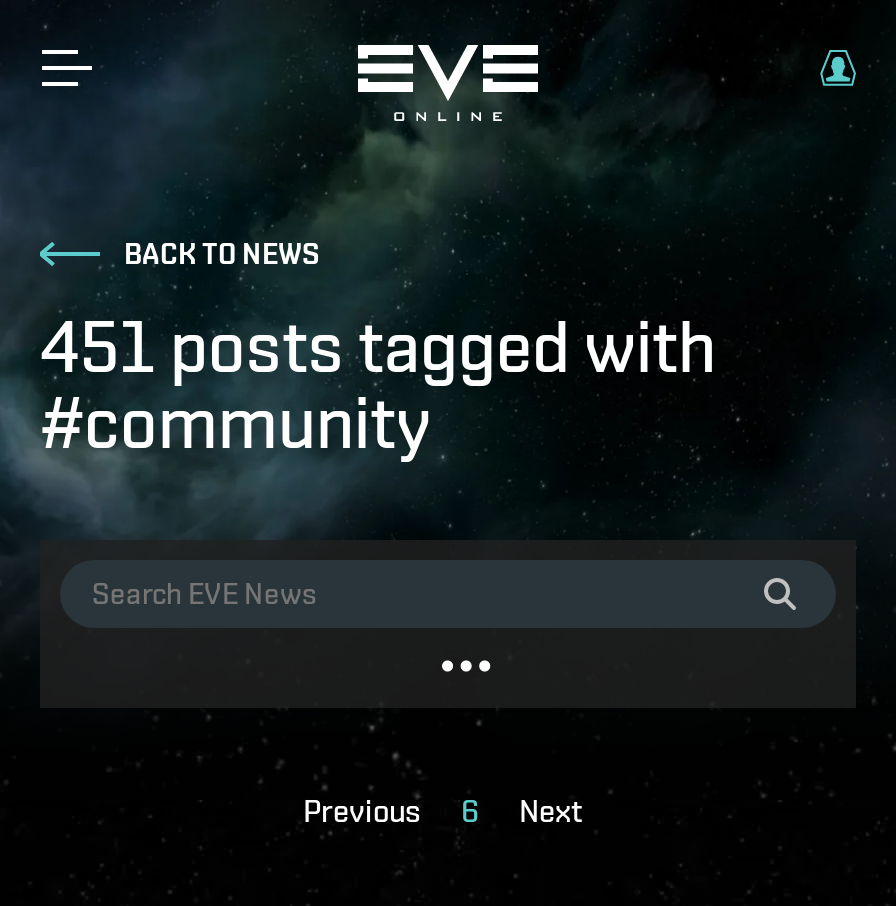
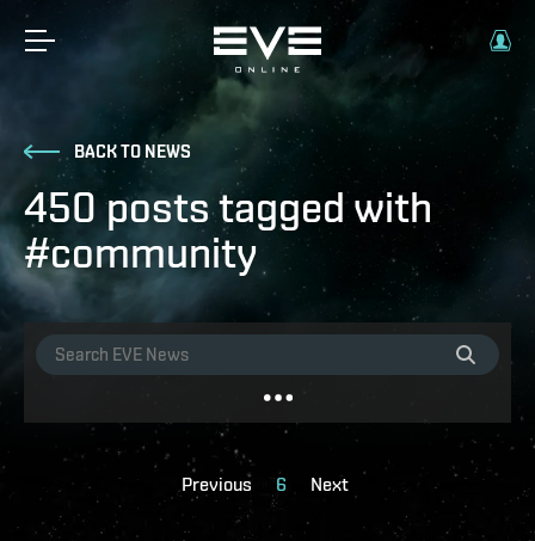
[40,304,716,388] 451 posts tagged with -> [24,182,432,232] 450 posts tagged with

